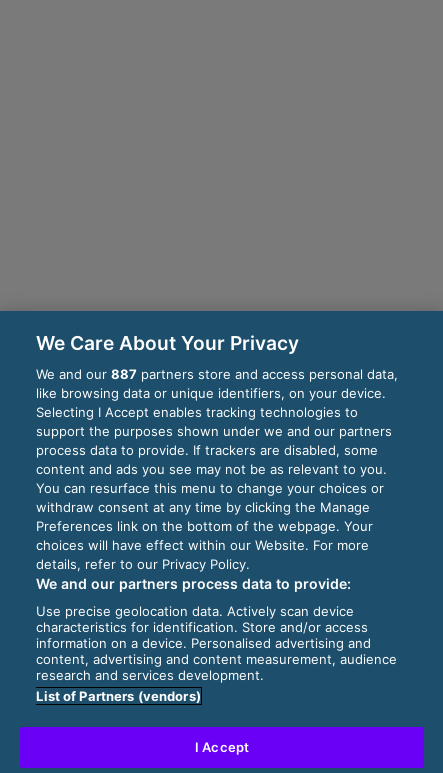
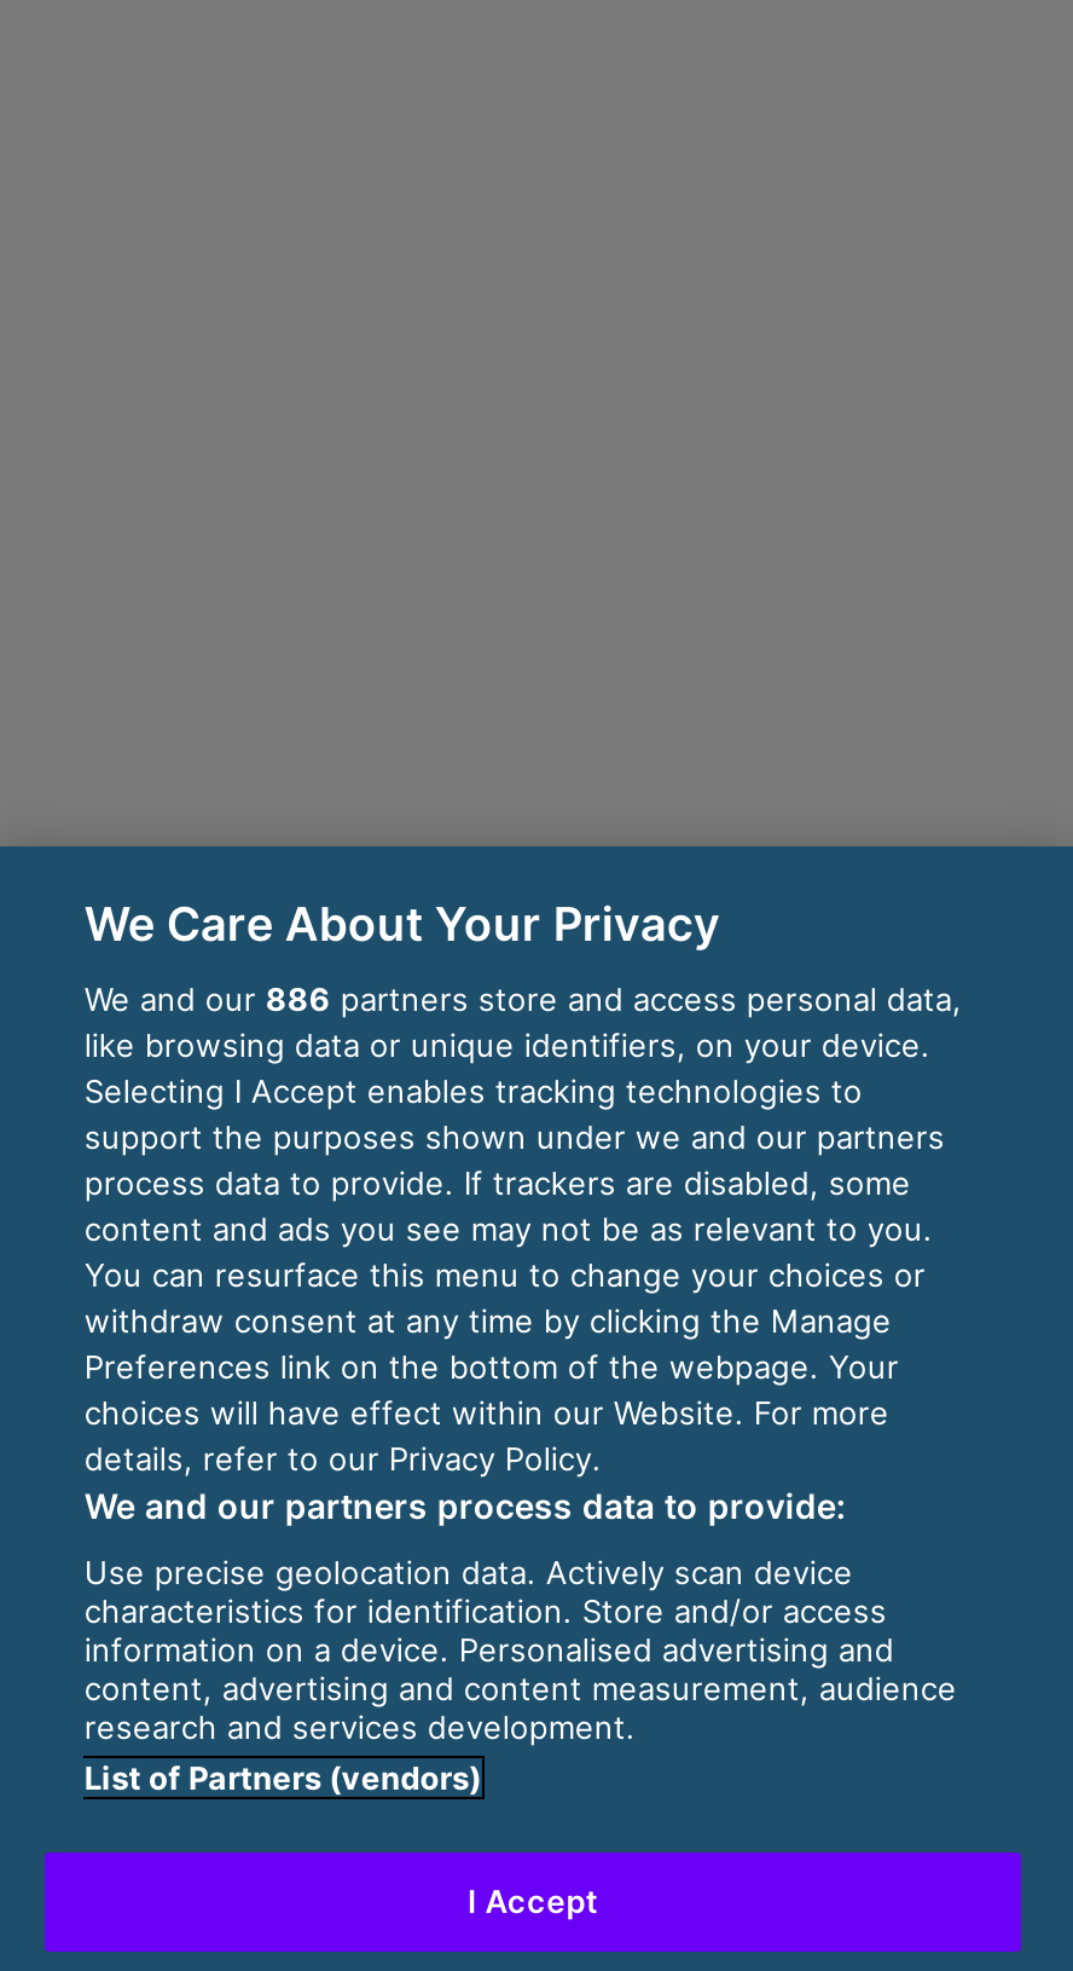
[36,366,398,382] We and our 887 partners store and access personal data, -> [84,979,962,1018] We and our 886 partners store and access personal data,

